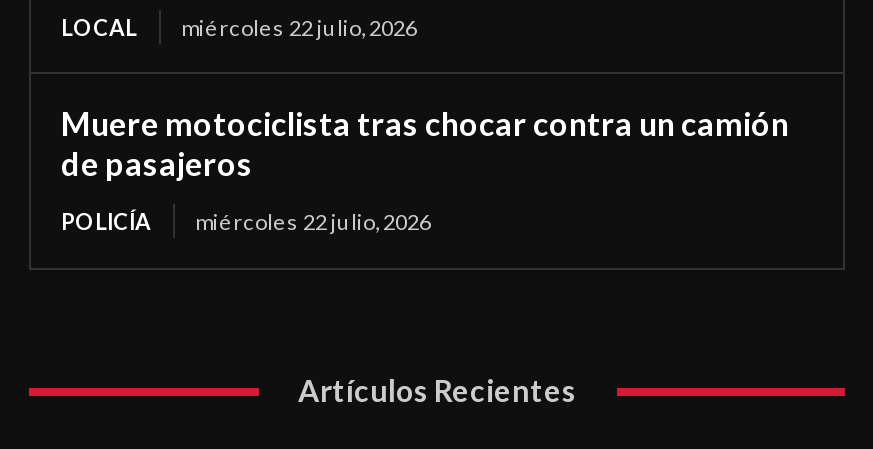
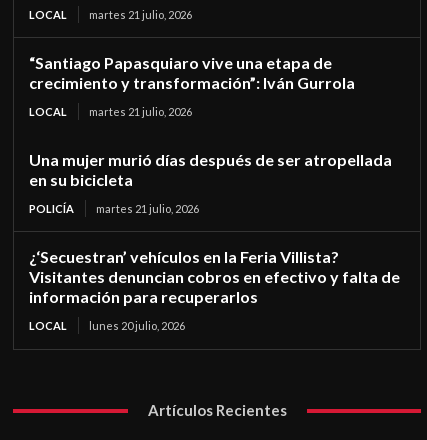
[61,14,789,182] miércoles 22 julio, 2026 | Muere motociclista tras chocar contra un camión | de pasajeros -> [29,8,392,189] martes 21 julio, 2026 | “Santiago Papasquiaro vive una etapa de | crecimiento y transformación”: Iván Gurrola | LOCAL | martes 21 julio, 2026 | Una mujer murió días después de ser atropellada | en su bicicleta
[195,208,431,234] miércoles 22 julio, 2026 -> [29,202,400,332] martes 21 julio, 2026 | ¿‘Secuestran’ vehículos en la Feria Villista? | Visitantes denuncian cobros en efectivo y falta de | información para recuperarlos | LOCAL | lunes 20 julio, 2026

